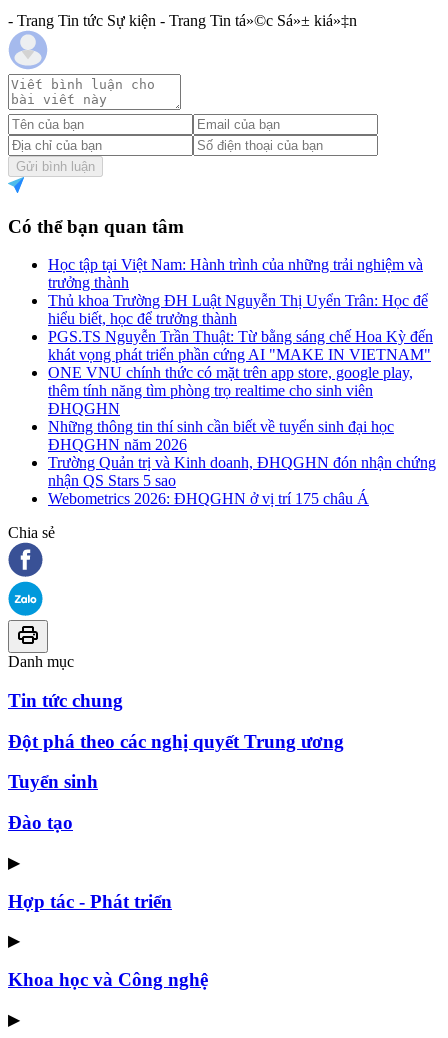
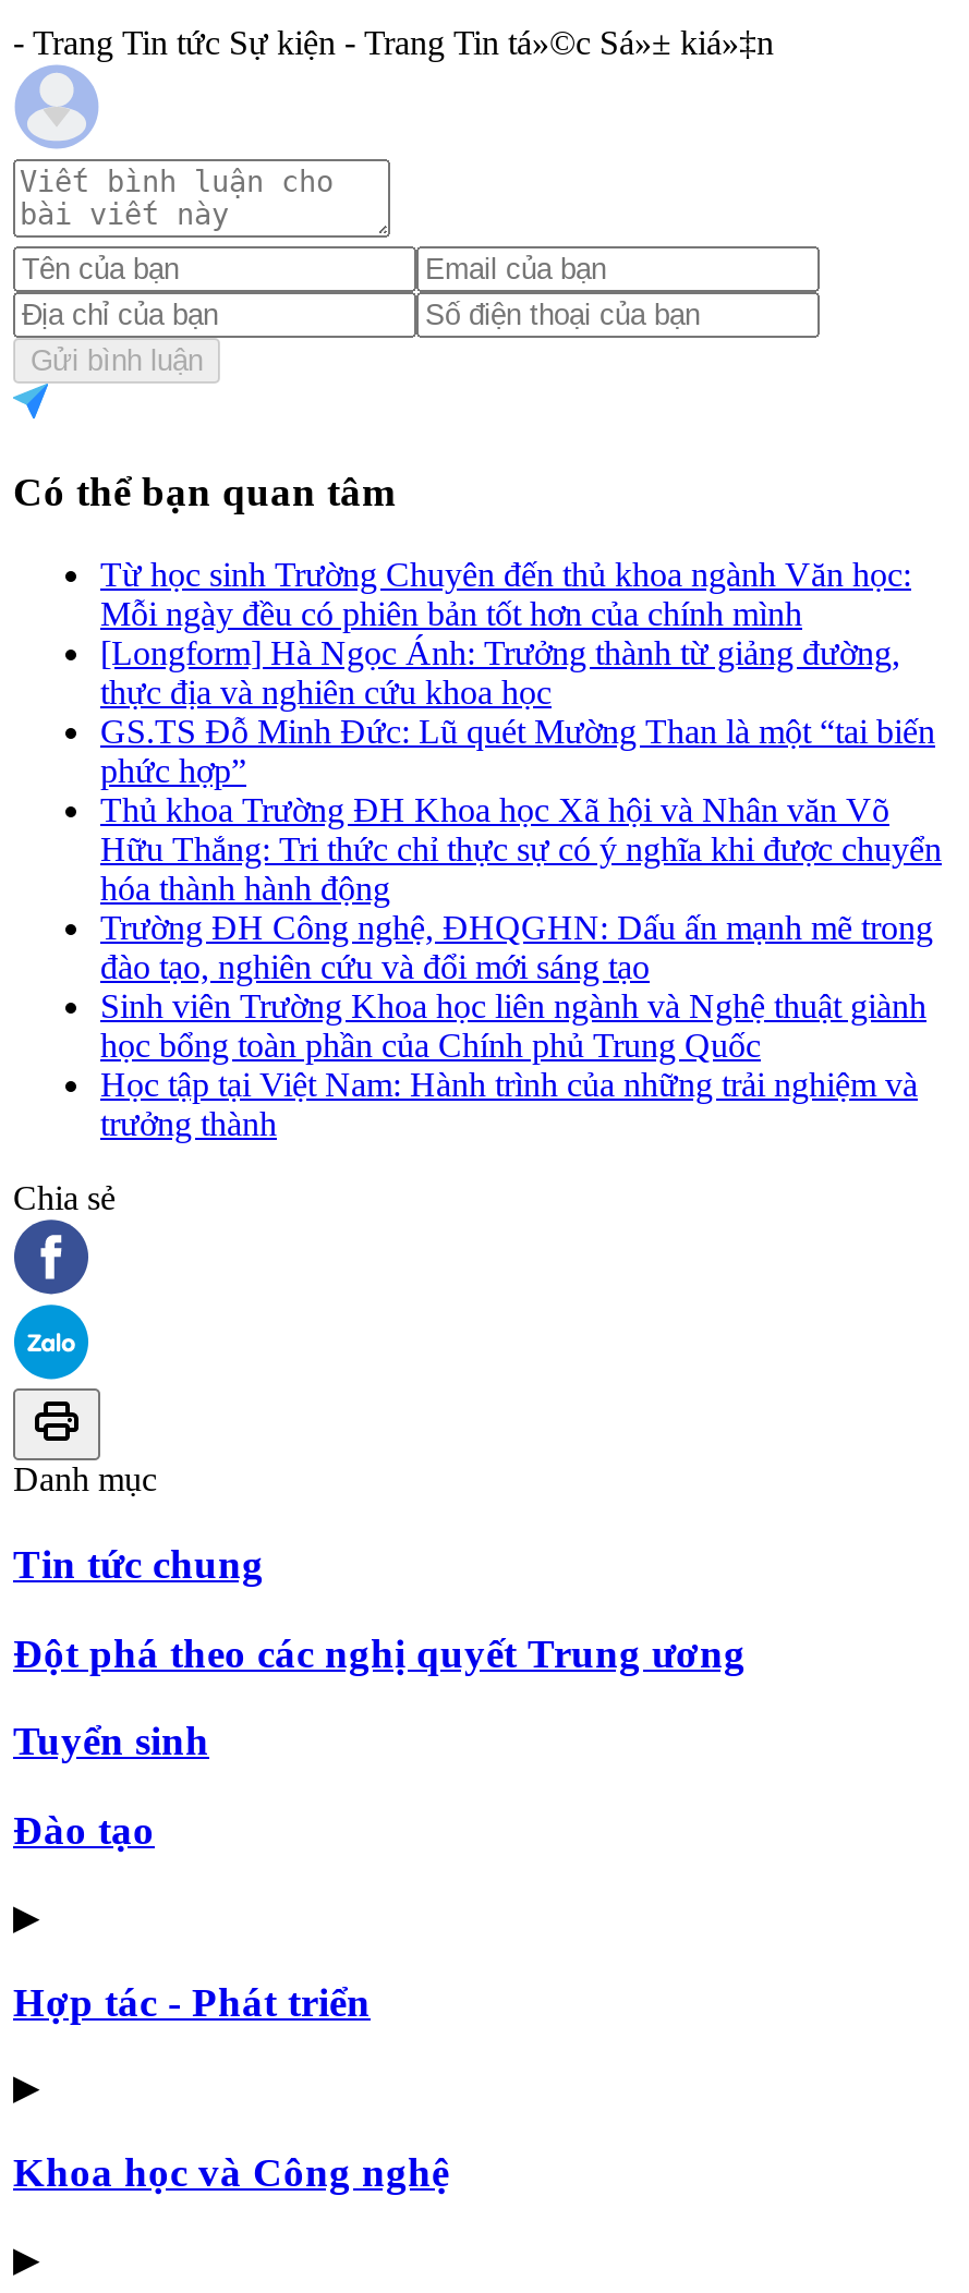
none -> [100,556,942,1064] Từ học sinh Trường Chuyên đến thủ khoa ngành Văn học: | Mỗi ngày đều có phiên bản tốt hơn của chính mình | [Longform] Hà Ngọc Ánh: Trưởng thành từ giảng đường, | thực địa và nghiên cứu khoa học | GS.TS Đỗ Minh Đức: Lũ quét Mường Than là một “tai biến | phức hợp” | Thủ khoa Trường ĐH Khoa học Xã hội và Nhân văn Võ | Hữu Thắng: Tri thức chỉ thực sự có ý nghĩa khi được chuyển | hóa thành hành động | Trường ĐH Công nghệ, ĐHQGHN: Dấu ấn mạnh mẽ trong | đào tạo, nghiên cứu và đổi mới sáng tạo | Sinh viên Trường Khoa học liên ngành và Nghệ thuật giành | học bổng toàn phần của Chính phủ Trung Quốc
moved [48,256,423,291] -> [100,1067,918,1143]: Học tập tại Việt Nam: Hành trình của những trải nghiệm và | trưởng thành
[48,292,436,507] Thủ khoa Trường ĐH Luật Nguyễn Thị Uyển Trân: Học để | hiểu biết, học để trưởng thành | PGS.TS Nguyễn Trần Thuật: Từ bằng sáng chế Hoa Kỳ đến | khát vọng phát triển phần cứng AI "MAKE IN VIETNAM" | ONE VNU chính thức có mặt trên app store, google play, | thêm tính năng tìm phòng trọ realtime cho sinh viên | ĐHQGHN | Những thông tin thí sinh cần biết về tuyển sinh đại học | ĐHQGHN năm 2026 | Trường Quản trị và Kinh doanh, ĐHQGHN đón nhận chứng | nhận QS Stars 5 sao | Webometrics 2026: ĐHQGHN ở vị trí 175 châu Á -> none

